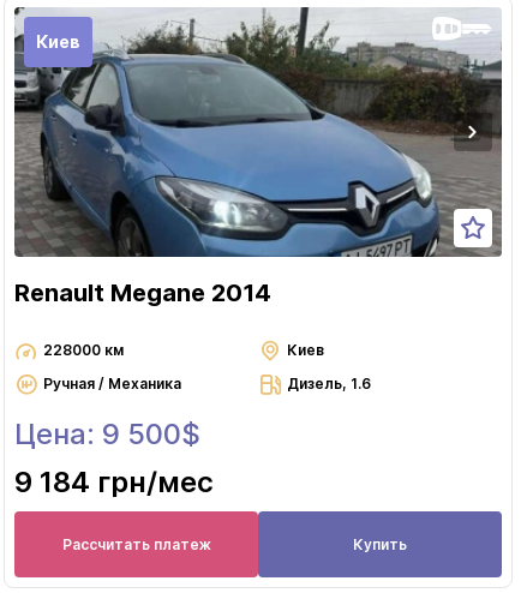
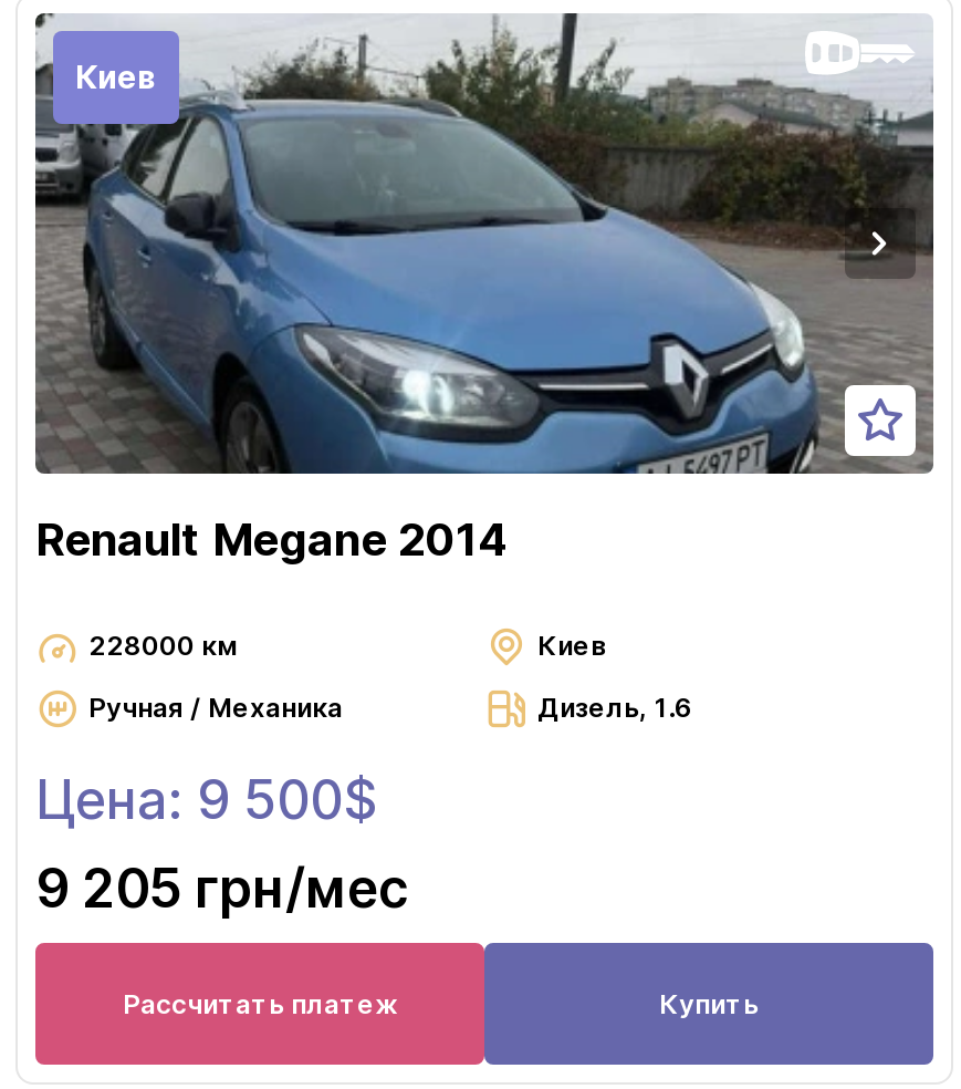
[14,465,214,499] 9 184 грн/мес -> [35,857,409,921] 9 205 грн/мес

